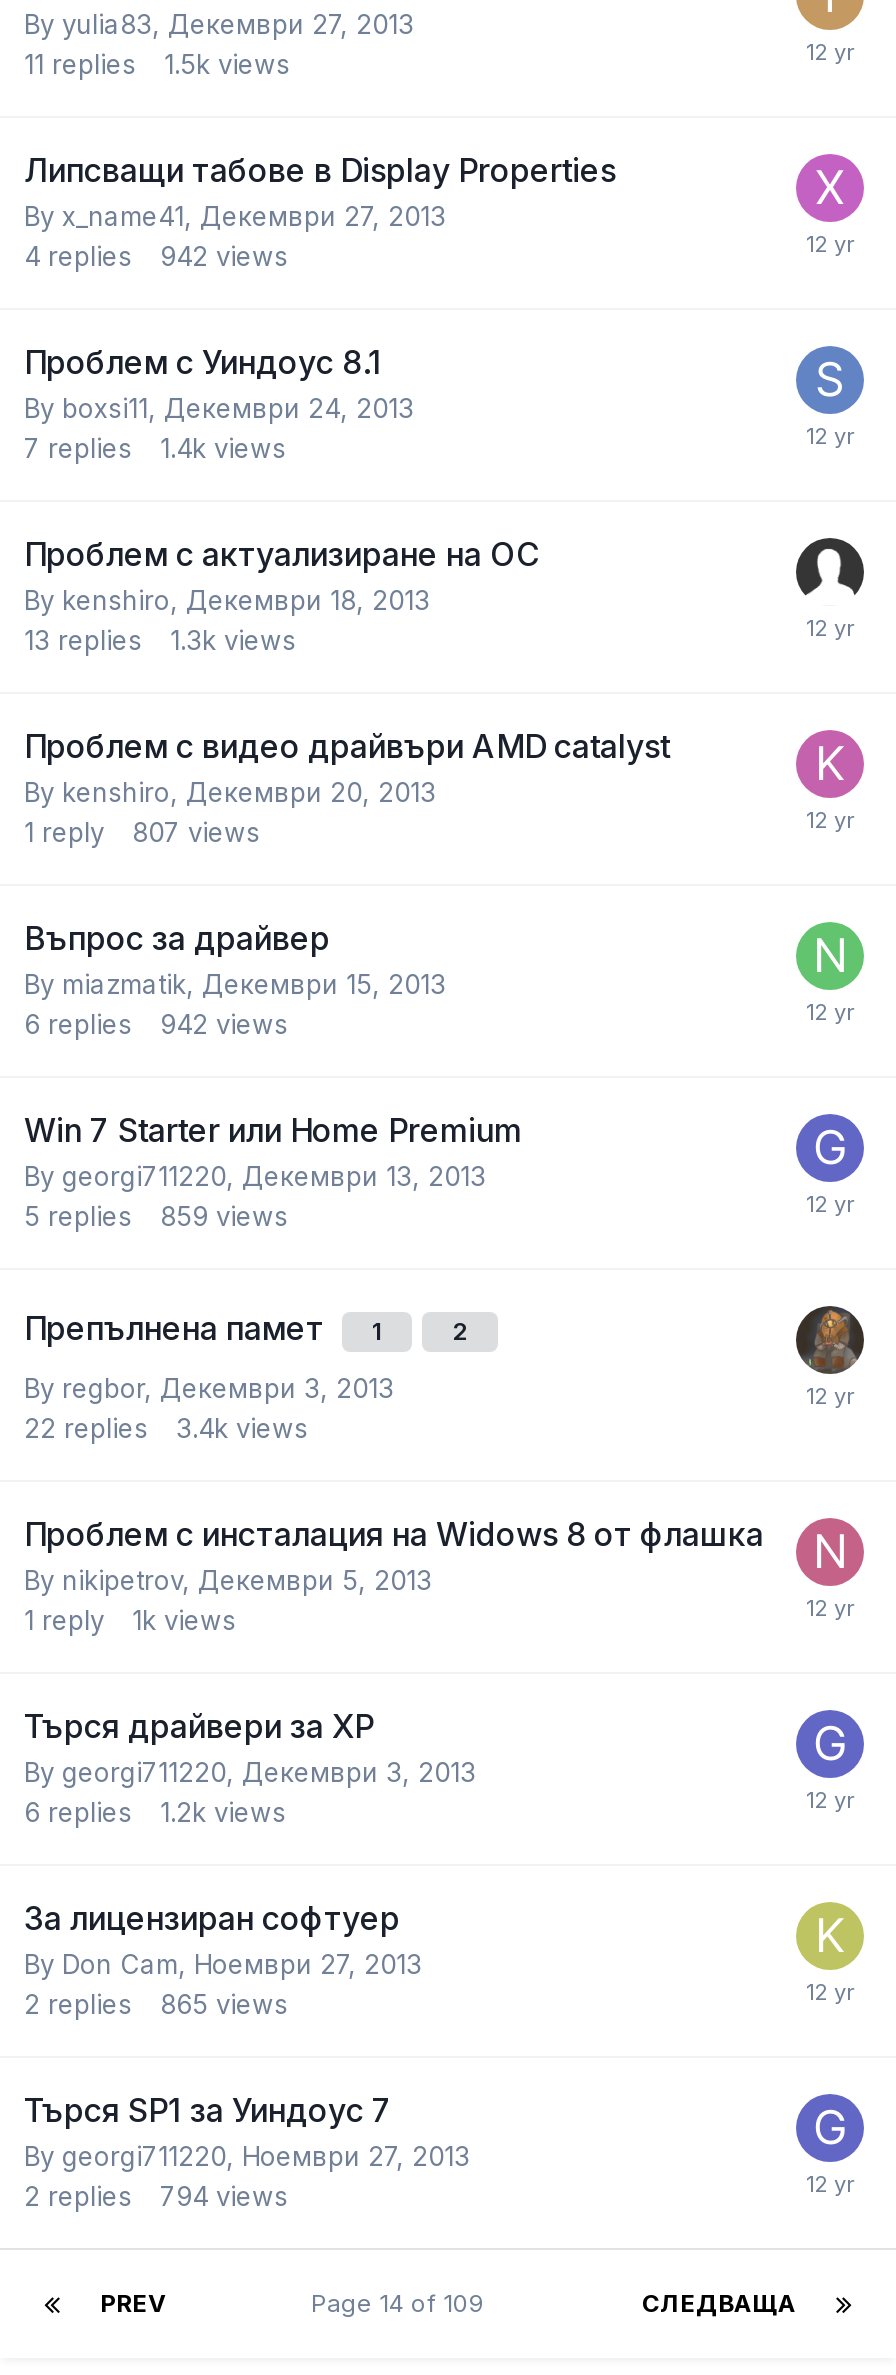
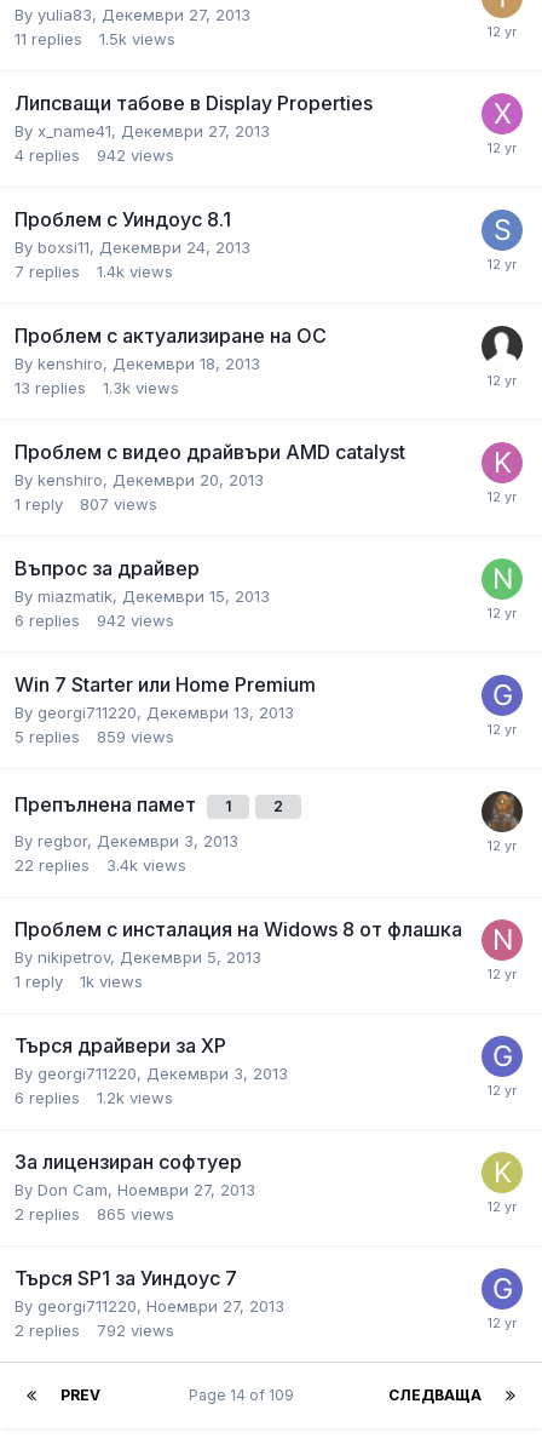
[24,2180,288,2212] 2 replies 794 views -> [15,1320,174,1340] 2 replies 792 views

